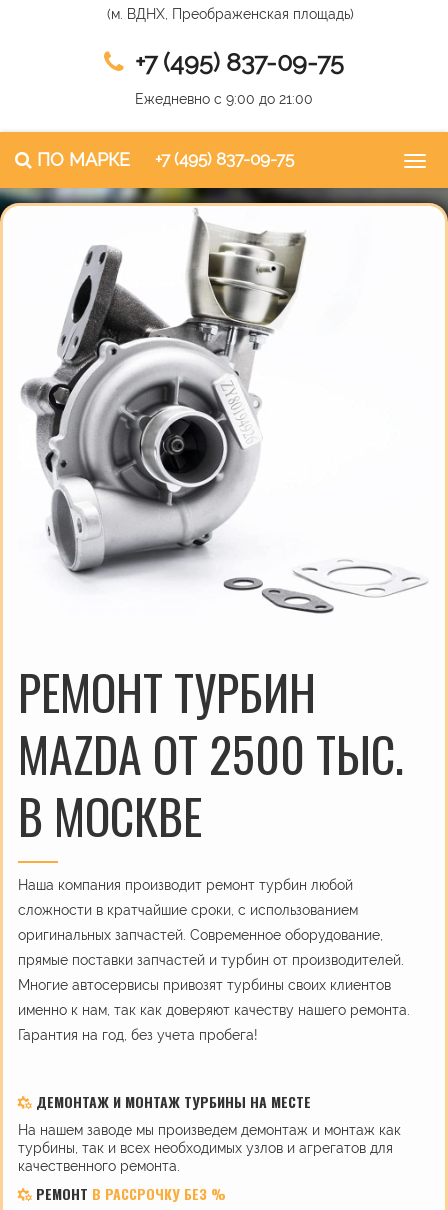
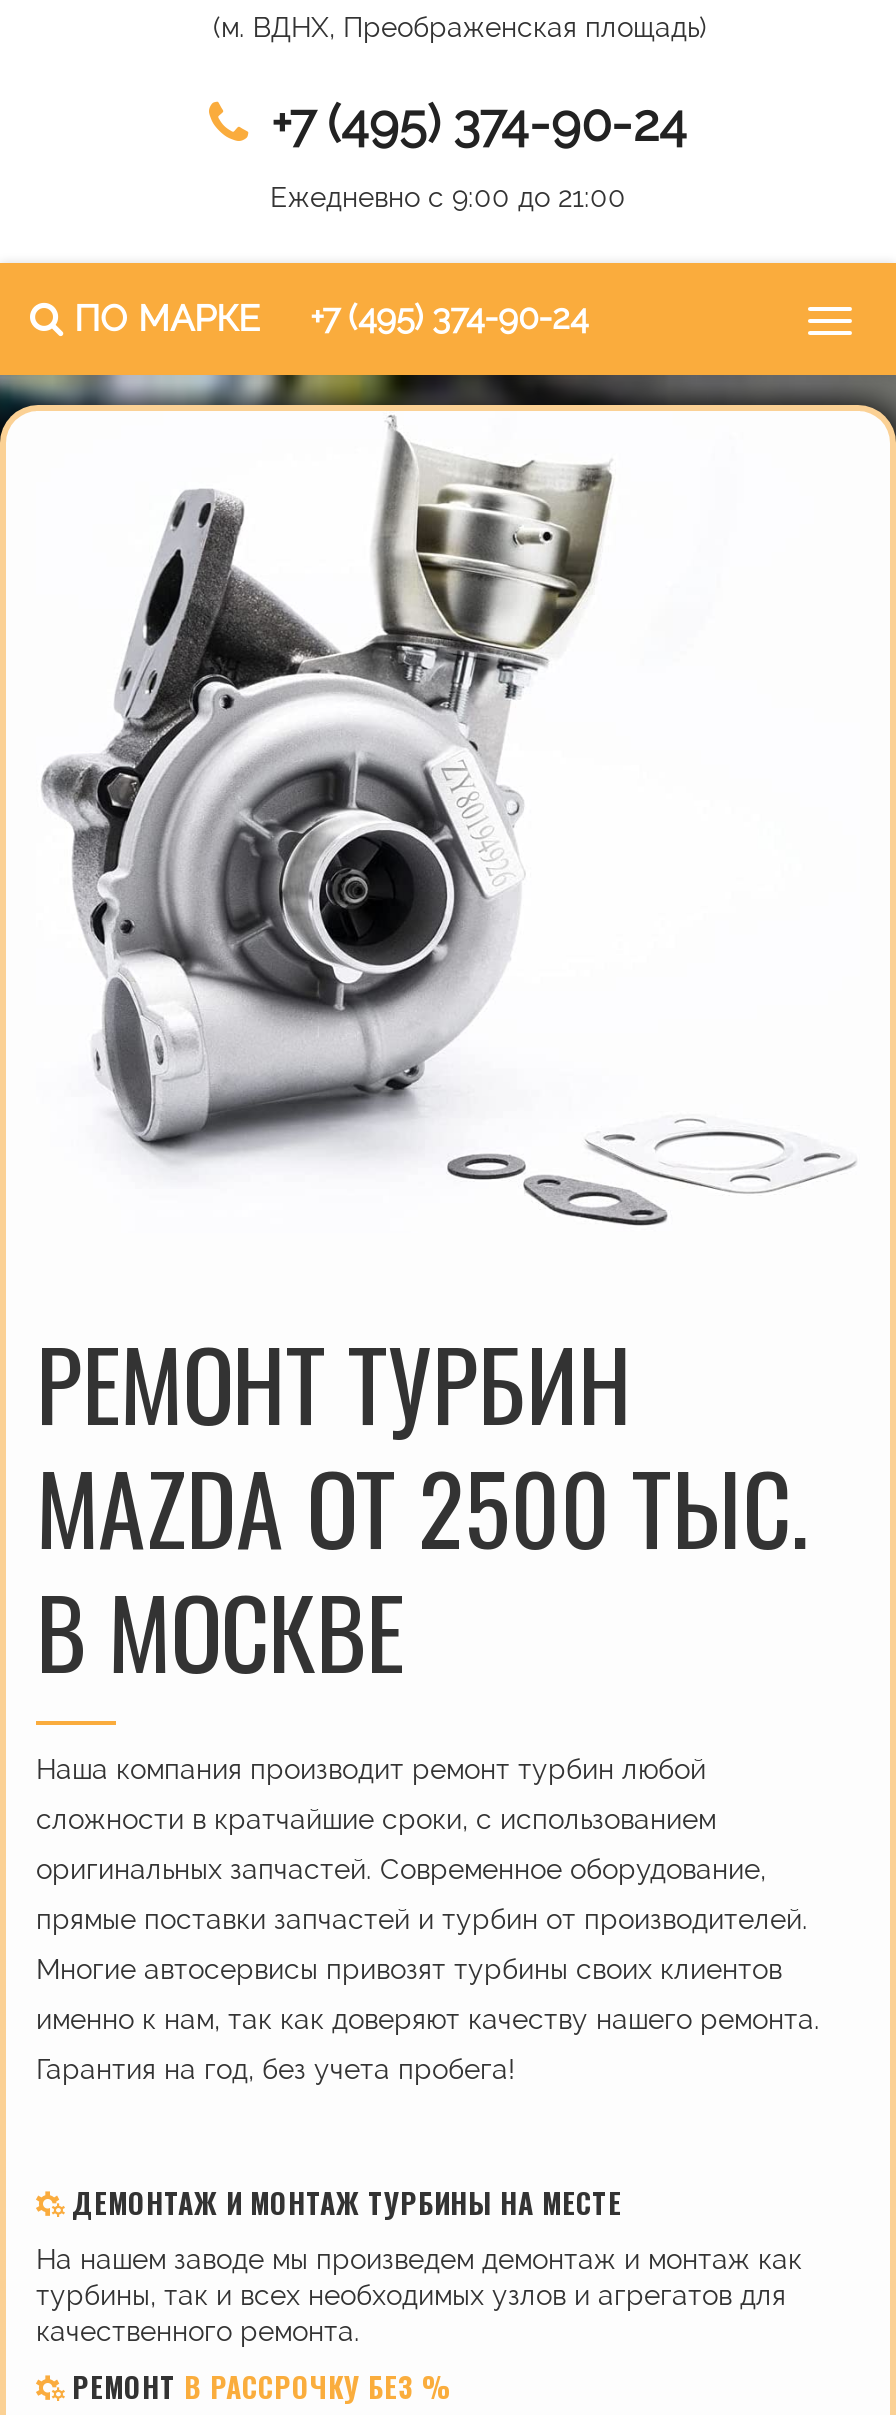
[135,47,344,77] +7 (495) 837-09-75 -> [271,92,687,152] +7 (495) 374-90-24
[32,149,294,170] ПО МАРКЕ +7 (495) 837-09-75 -> [64,296,588,338] ПО МАРКЕ +7 (495) 374-90-24

